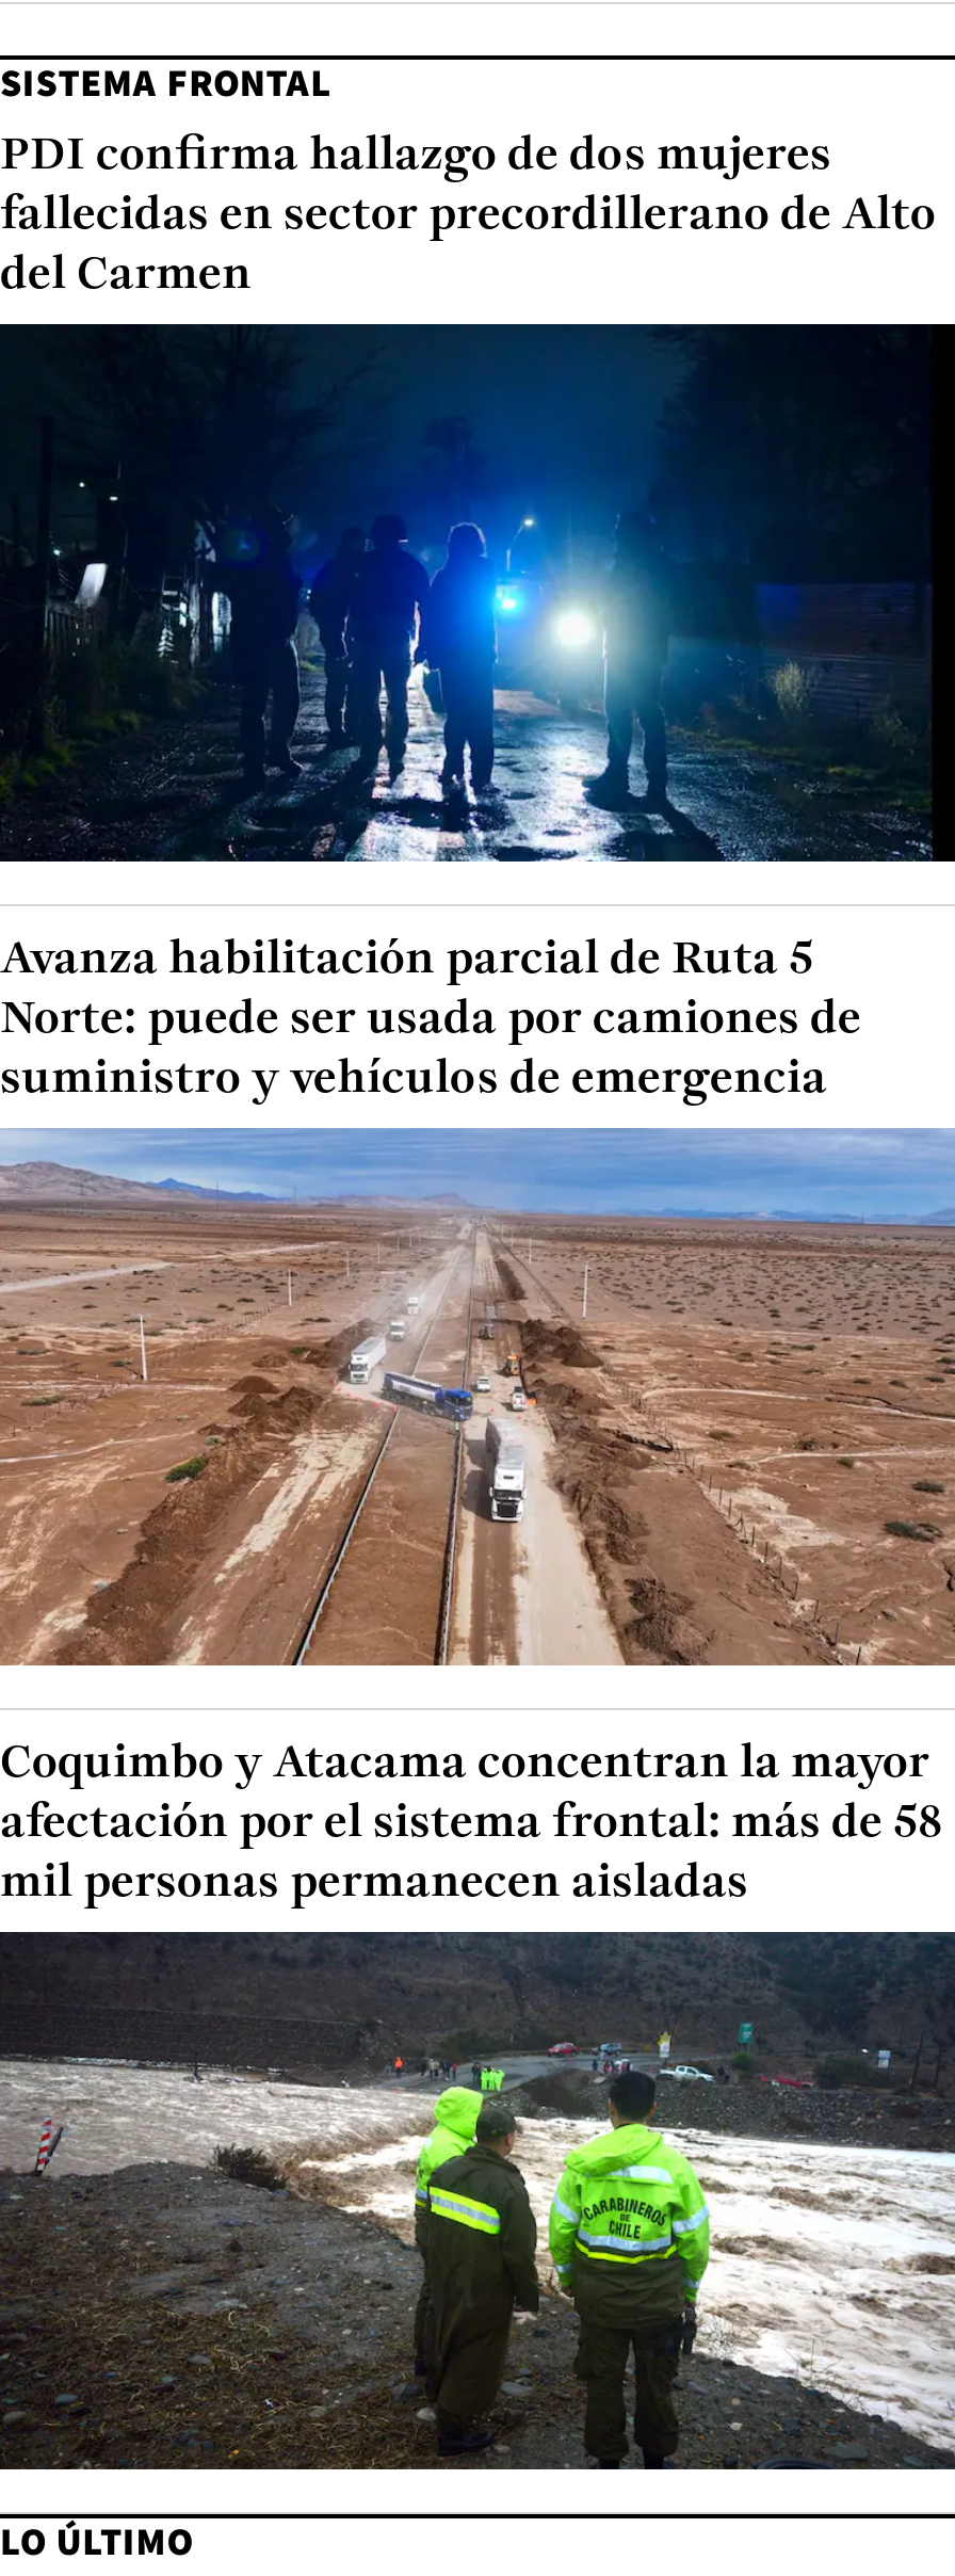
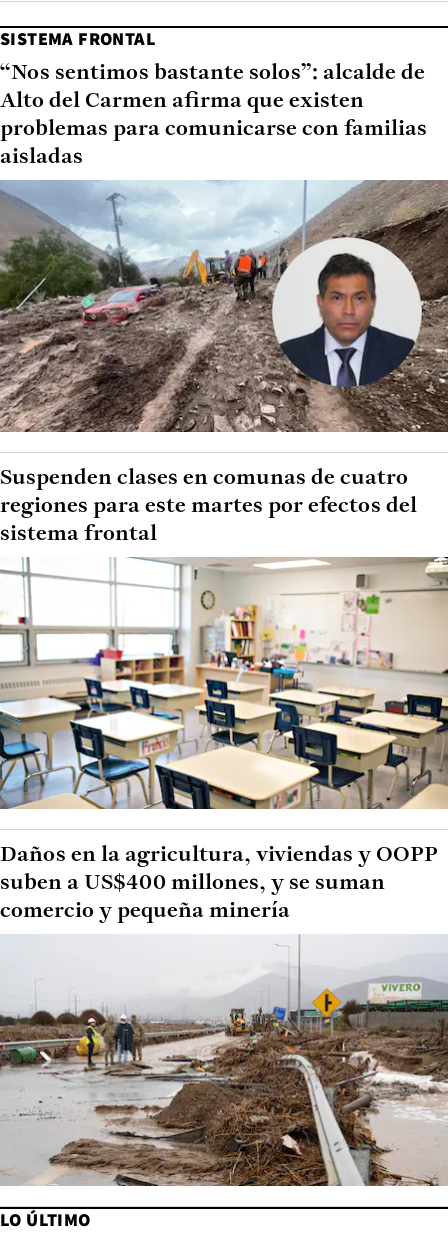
[0,132,936,301] PDI confirma hallazgo de dos mujeres | fallecidas en sector precordillerano de Alto | del Carmen -> [0,62,427,169] “Nos sentimos bastante solos”: alcalde de | Alto del Carmen afirma que existen | problemas para comunicarse con familias | aisladas
[0,322,949,1105] [image] | Avanza habilitación parcial de Ruta 5 | Norte: puede ser usada por camiones de | suministro y vehículos de emergencia -> [0,180,445,546] [image] | Suspenden clases en comunas de cuatro | regiones para este martes por efectos del | sistema frontal
[0,1126,949,1909] [image] | Coquimbo y Atacama concentran la mayor | afectación por el sistema frontal: más de 58 | mil personas permanecen aisladas -> [0,556,445,923] [image] | Daños en la agricultura, viviendas y OOPP | suben a US$400 millones, y se suman | comercio y pequeña minería
[6,1930,949,2469] [image] -> [3,934,445,1187] [image]

